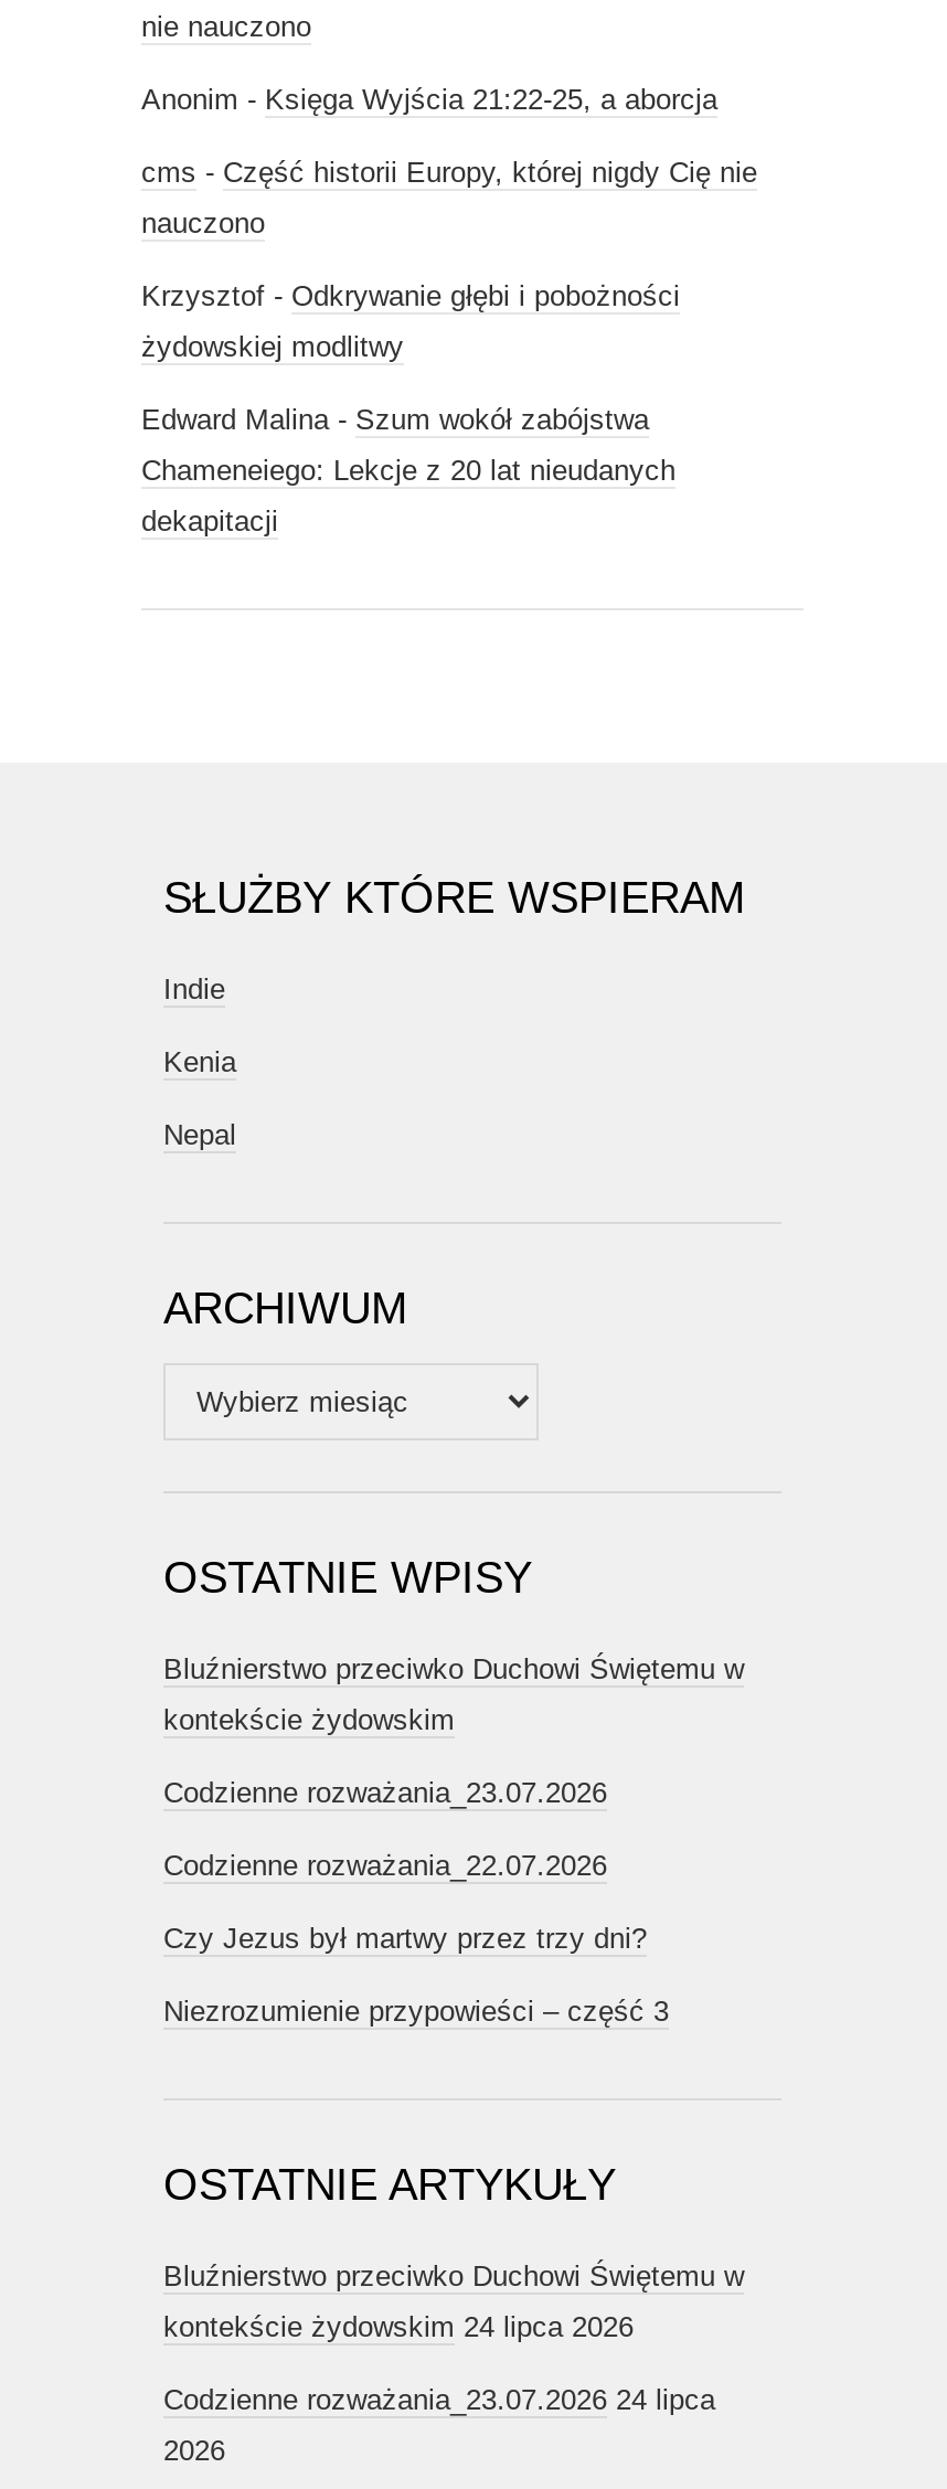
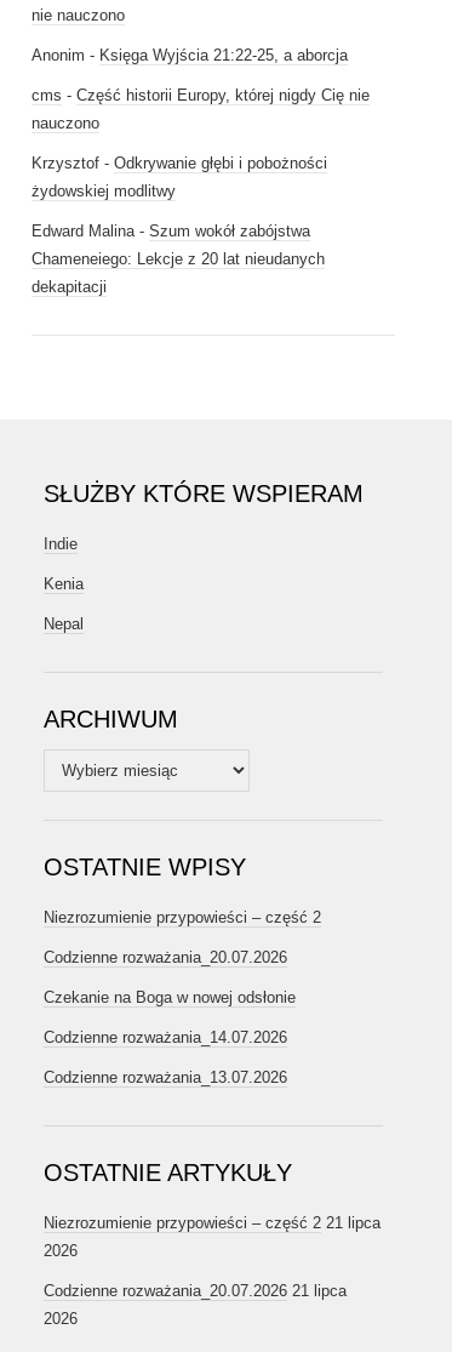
[163,1653,744,2029] Bluźnierstwo przeciwko Duchowi Świętemu w | kontekście żydowskim | Codzienne rozważania_23.07.2026 | Codzienne rozważania_22.07.2026 | Czy Jezus był martwy przez trzy dni? | Niezrozumienie przypowieści – część 3 -> [44,909,321,1087] Niezrozumienie przypowieści – część 2 | Codzienne rozważania_20.07.2026 | Czekanie na Boga w nowej odsłonie | Codzienne rozważania_14.07.2026 | Codzienne rozważania_13.07.2026
[163,2261,744,2294] Bluźnierstwo przeciwko Duchowi Świętemu w -> [44,1214,381,1233] Niezrozumienie przypowieści – część 2 21 lipca
[163,2311,634,2344] kontekście żydowskim 24 lipca 2026 -> [44,1242,78,1260] 2026
[163,2384,715,2417] Codzienne rozważania_23.07.2026 24 lipca -> [44,1282,347,1300] Codzienne rozważania_20.07.2026 21 lipca

